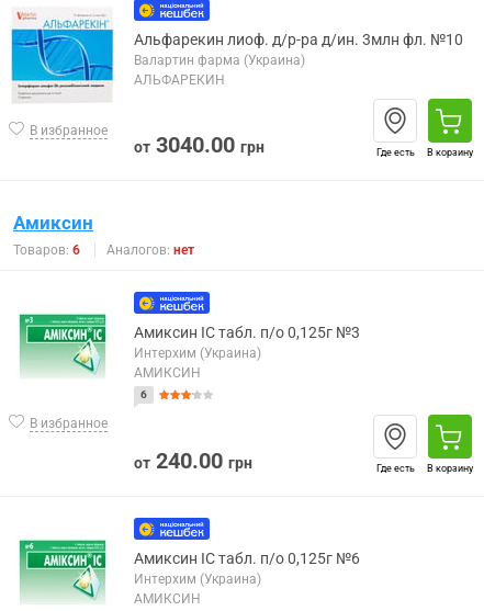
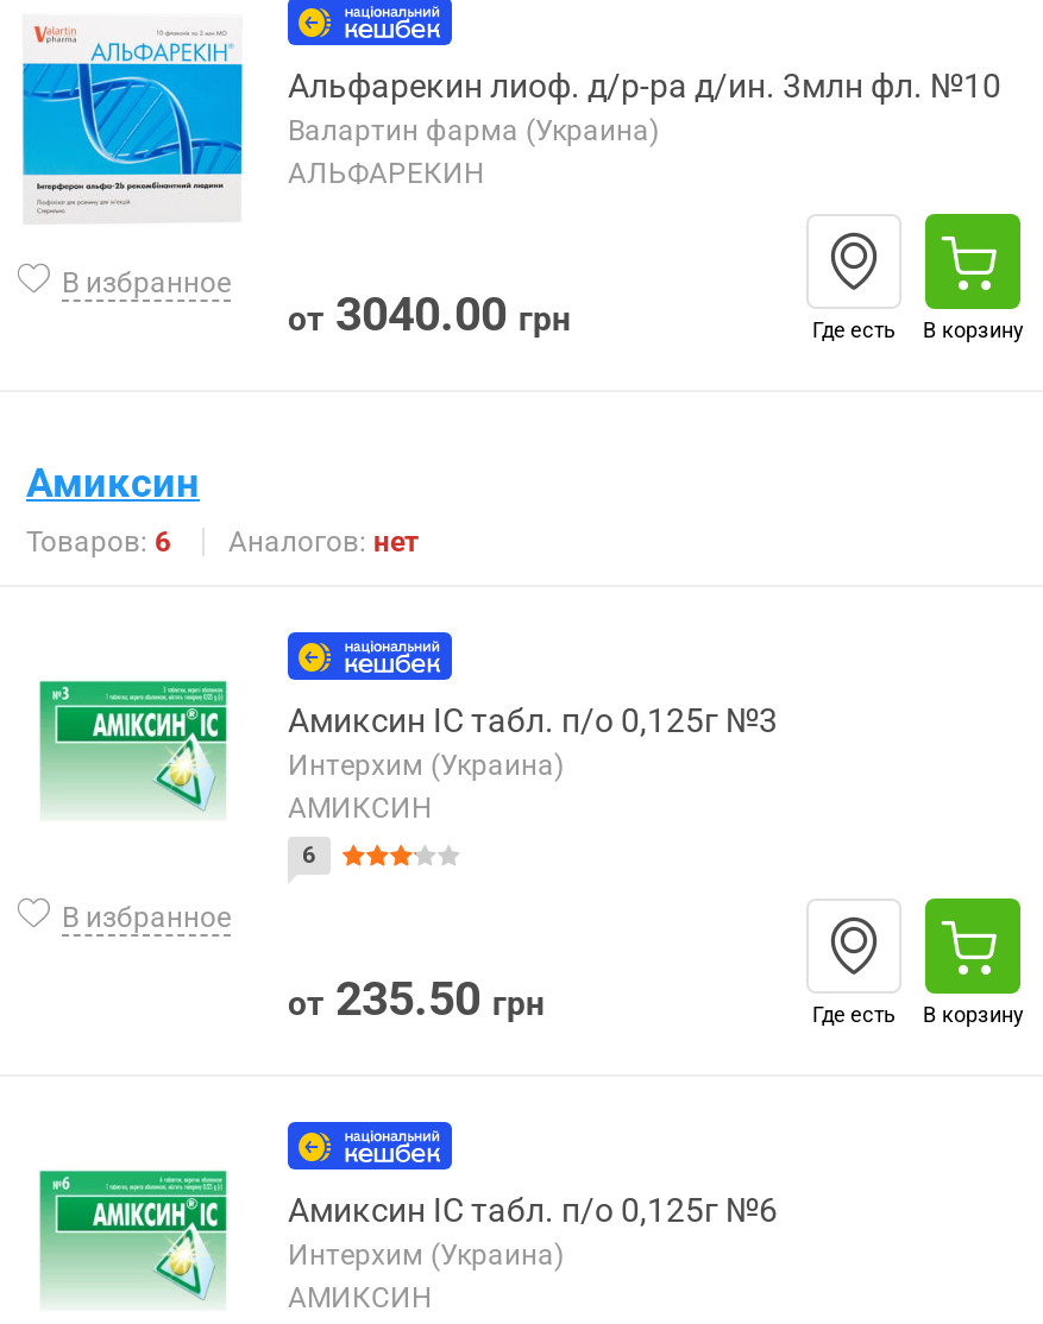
[134,448,252,474] от 240.00 грн -> [288,970,545,1027] от 235.50 грн

